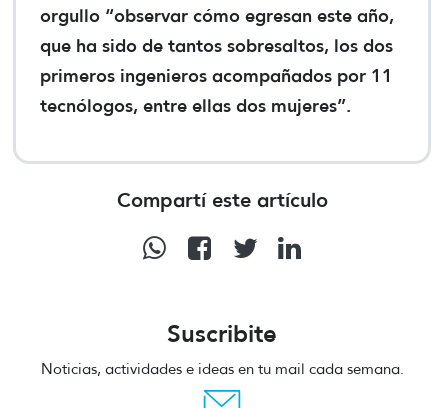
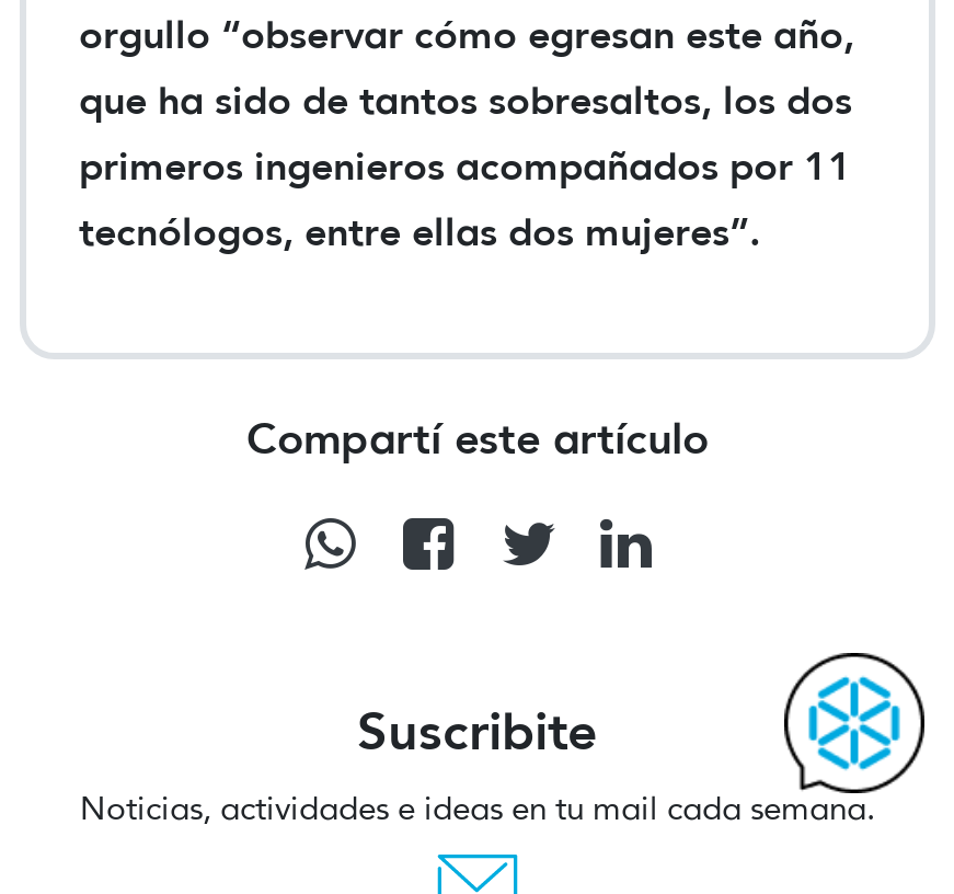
none -> [782,651,927,791] [image]

